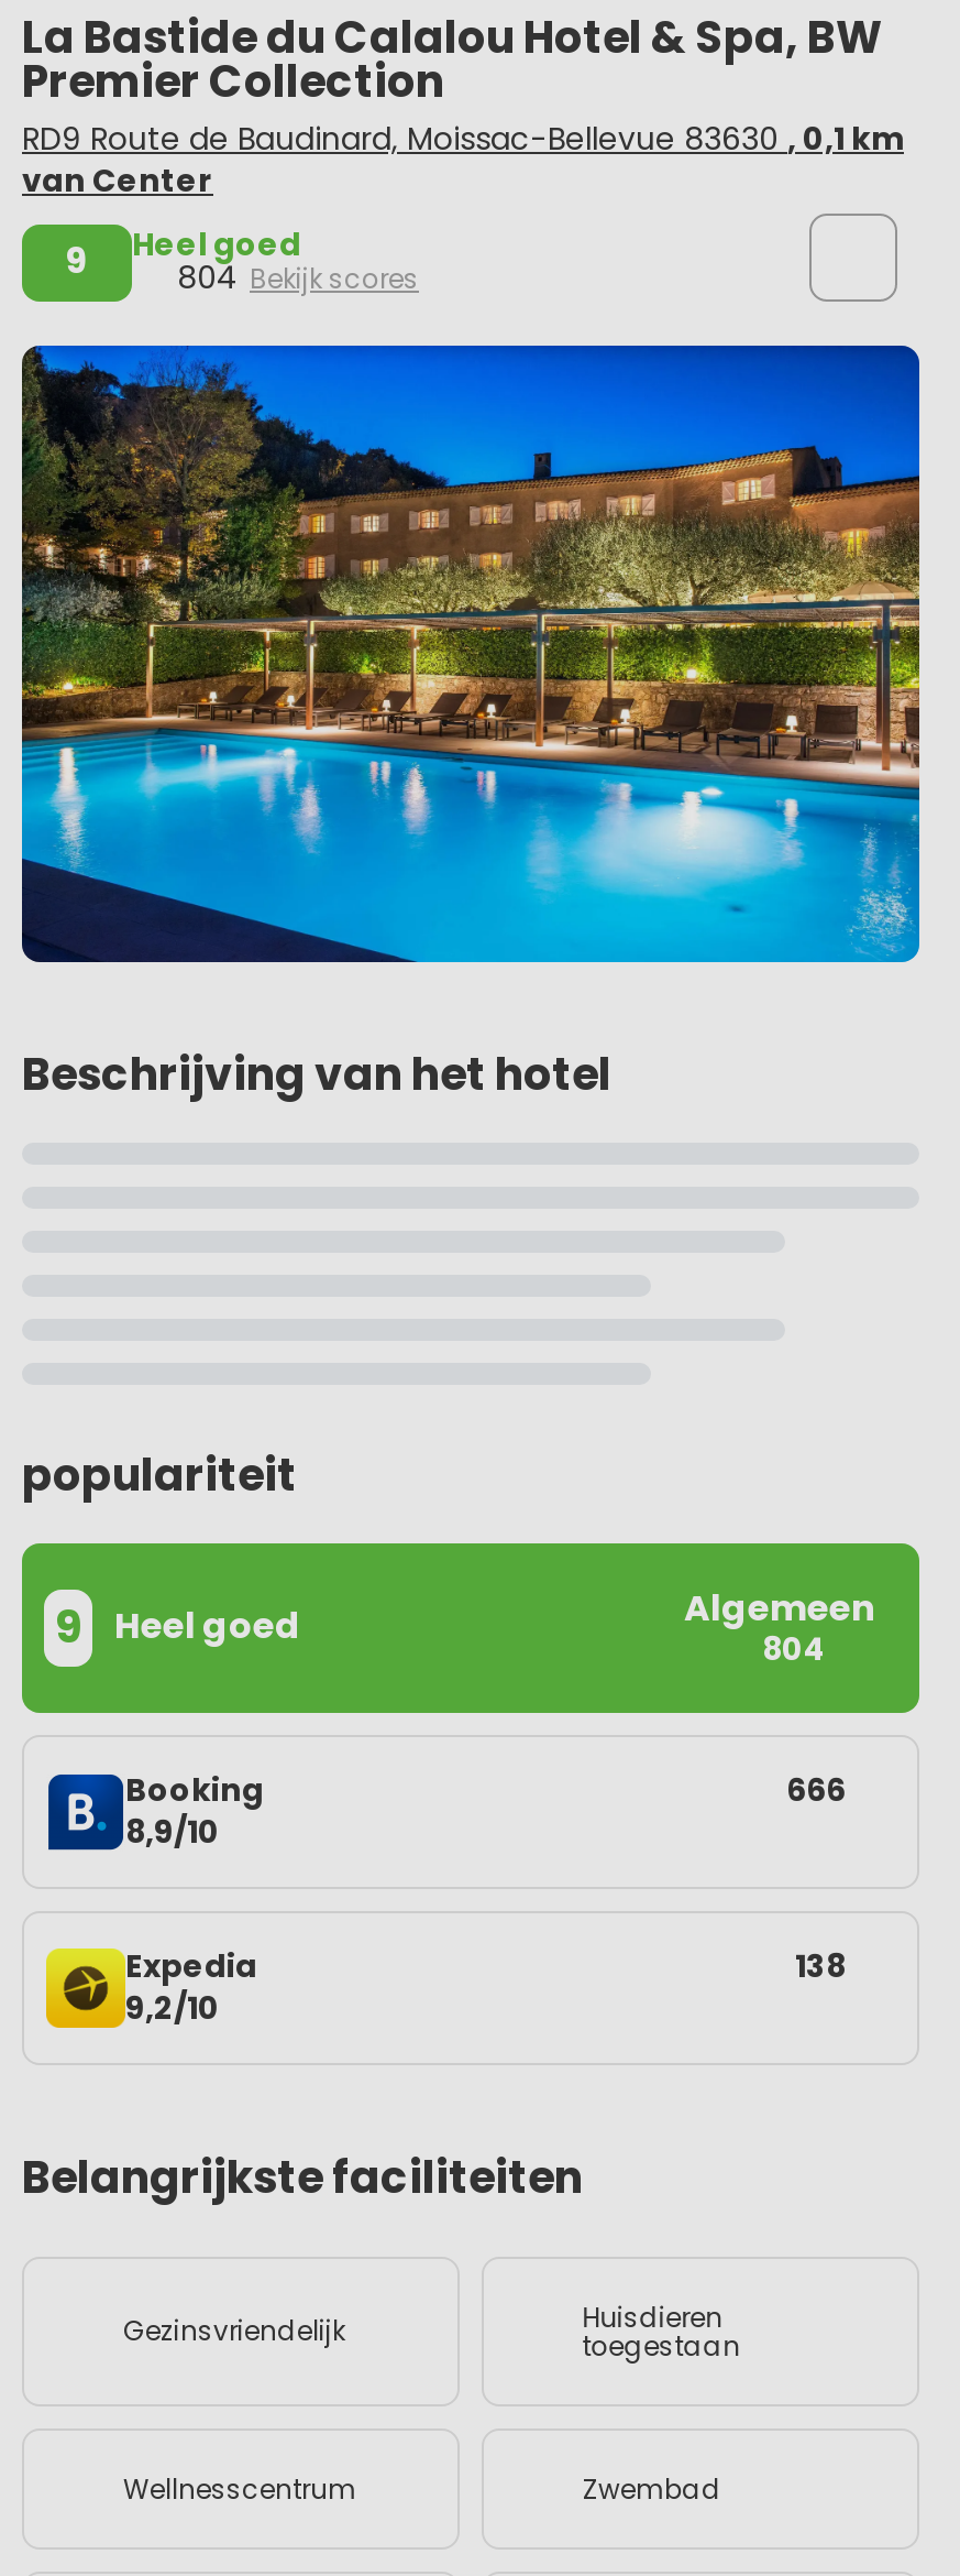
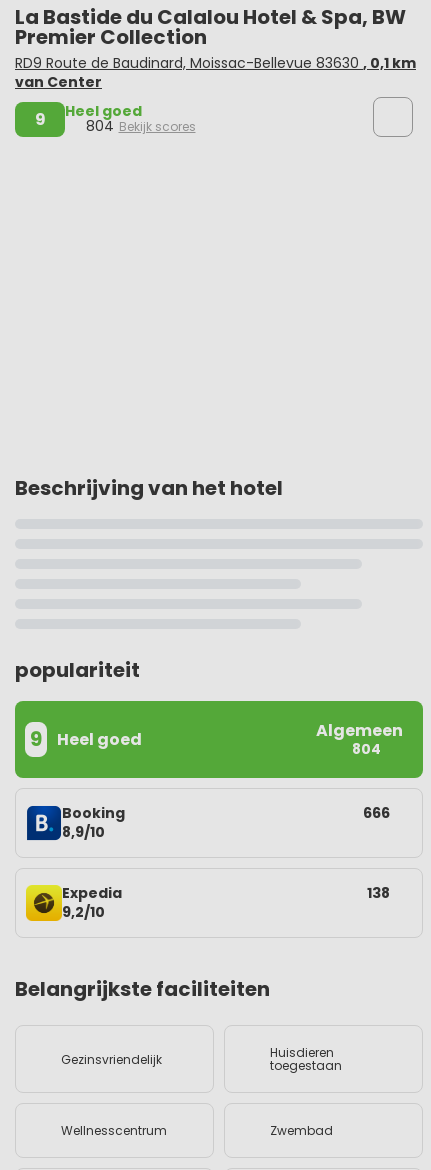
[20,343,922,964] [image] -> none

